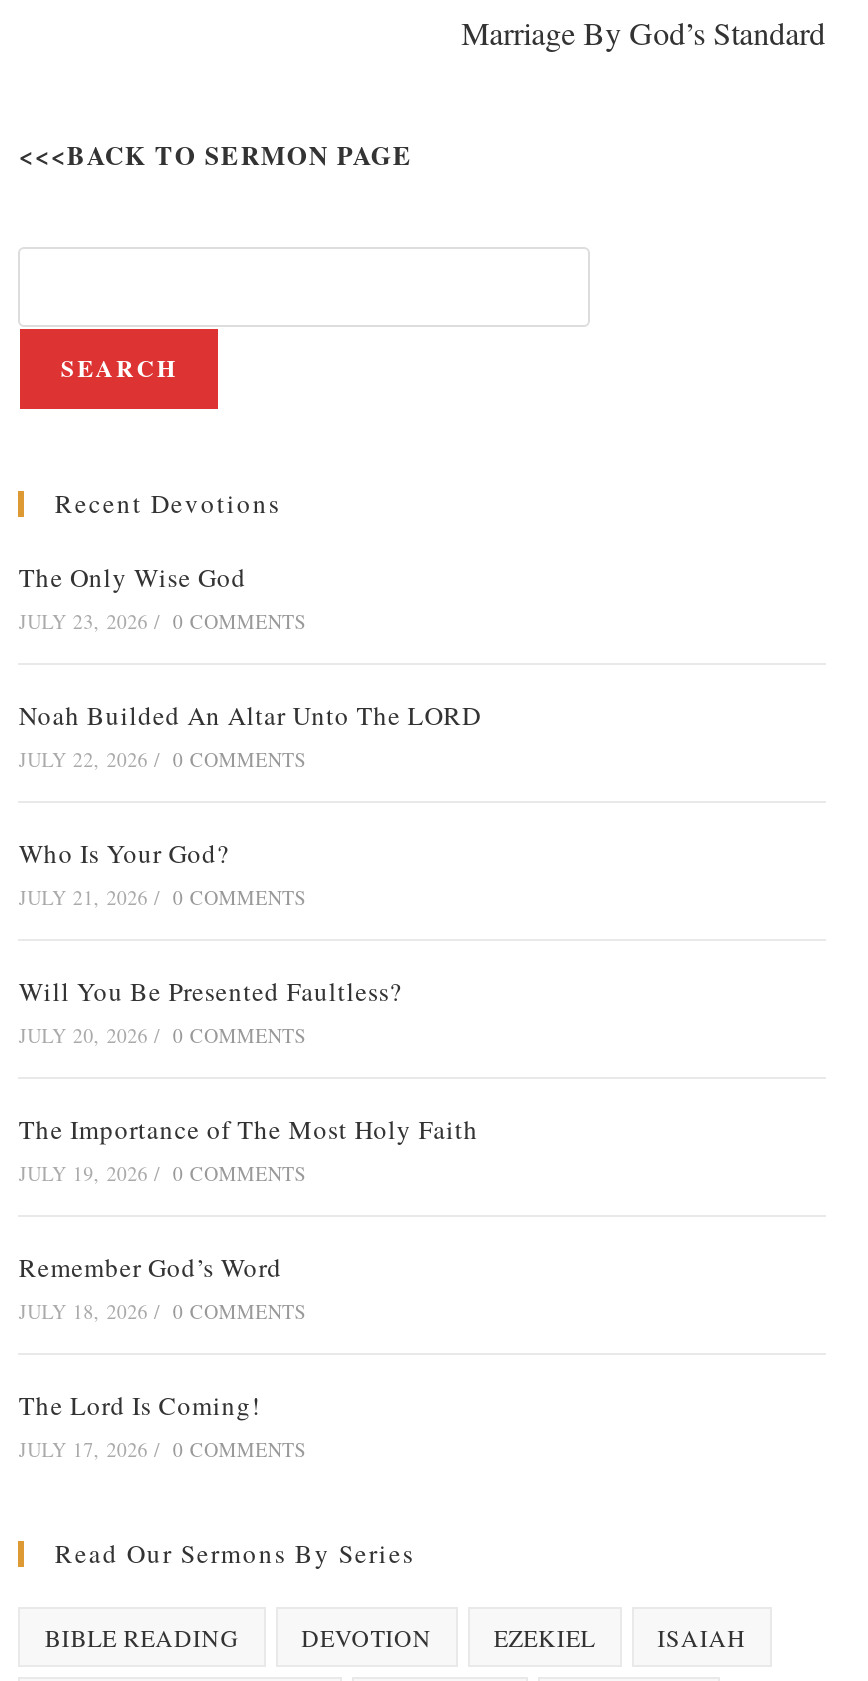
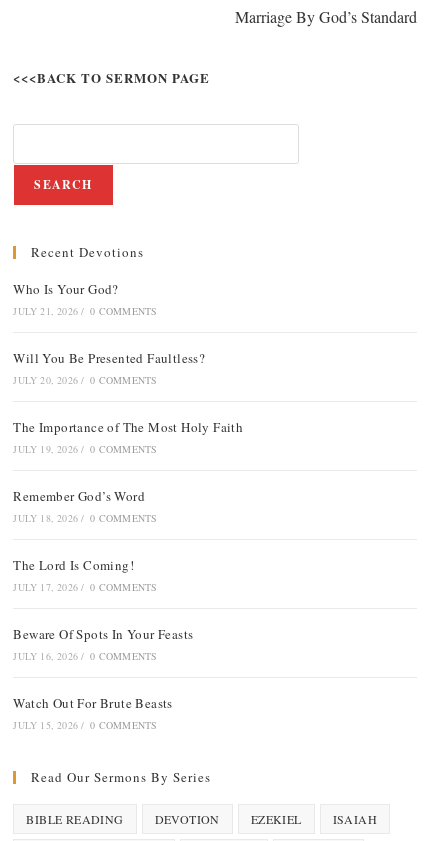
[19,559,481,773] The Only Wise God | JULY 23, 2026 / 0 COMMENTS | Noah Builded An Altar Unto The LORD | JULY 22, 2026 / 0 COMMENTS -> none
moved [19,835,478,1463] -> [13,280,243,594]: Who Is Your God? | JULY 21, 2026 / 0 COMMENTS | Will You Be Presented Faultless? | ... | The Lord Is Coming! | JULY 17, 2026 / 0 COMMENTS
none -> [13,625,193,732] Beware Of Spots In Your Feasts | JULY 16, 2026 / 0 COMMENTS | Watch Out For Brute Beasts | JULY 15, 2026 / 0 COMMENTS

